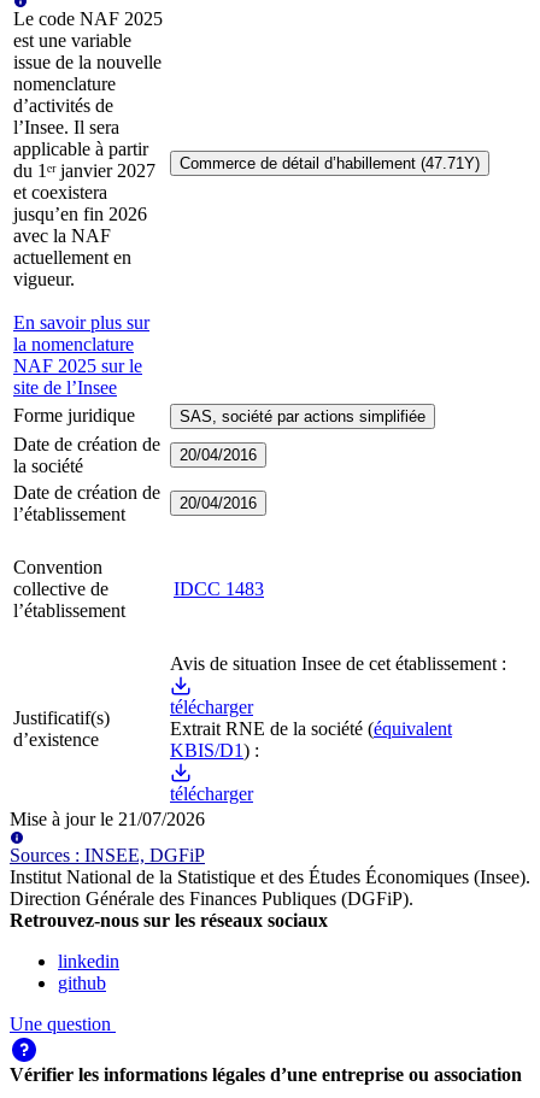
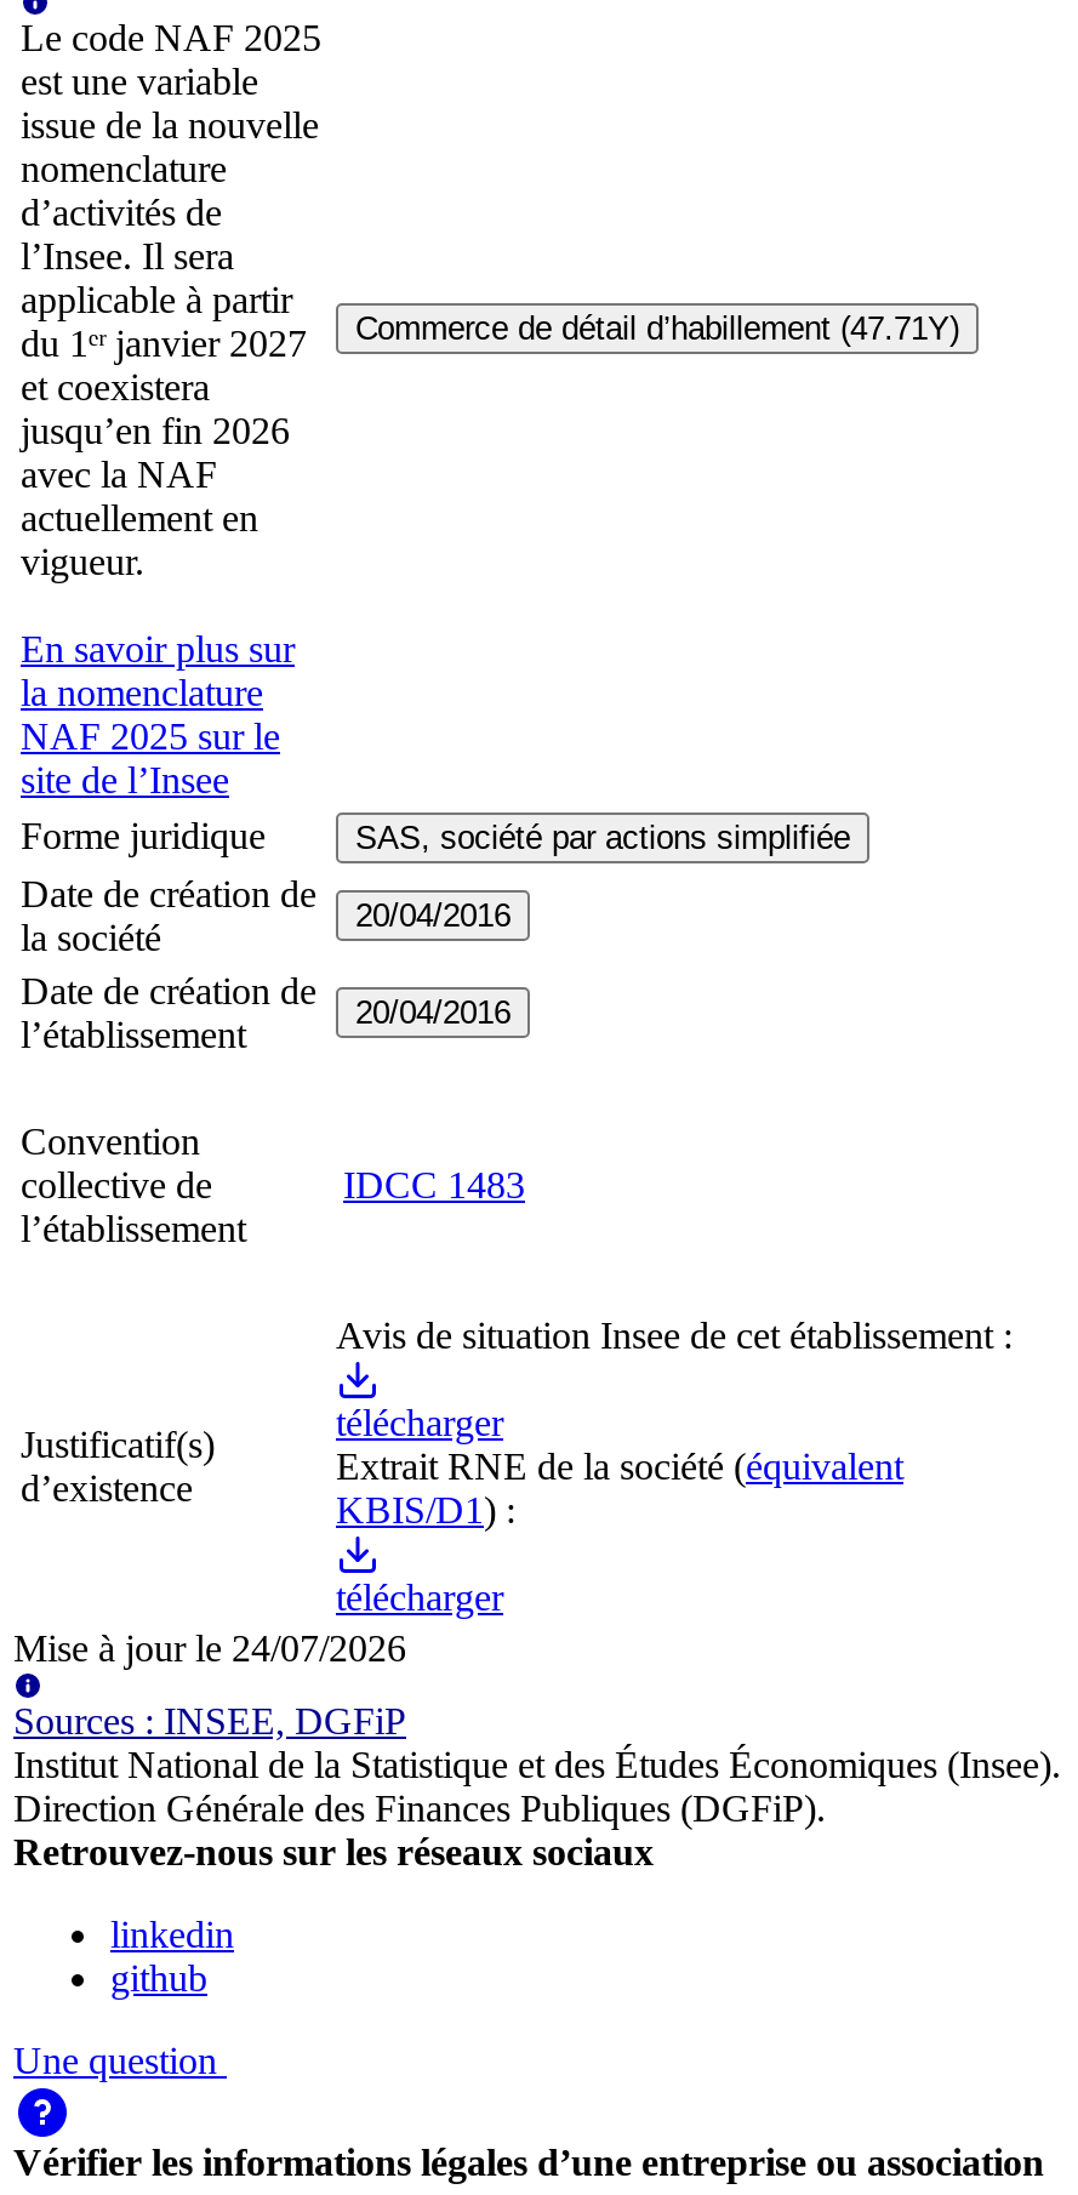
[10,809,205,829] Mise à jour le 21/07/2026 -> [13,1627,406,1669] Mise à jour le 24/07/2026

